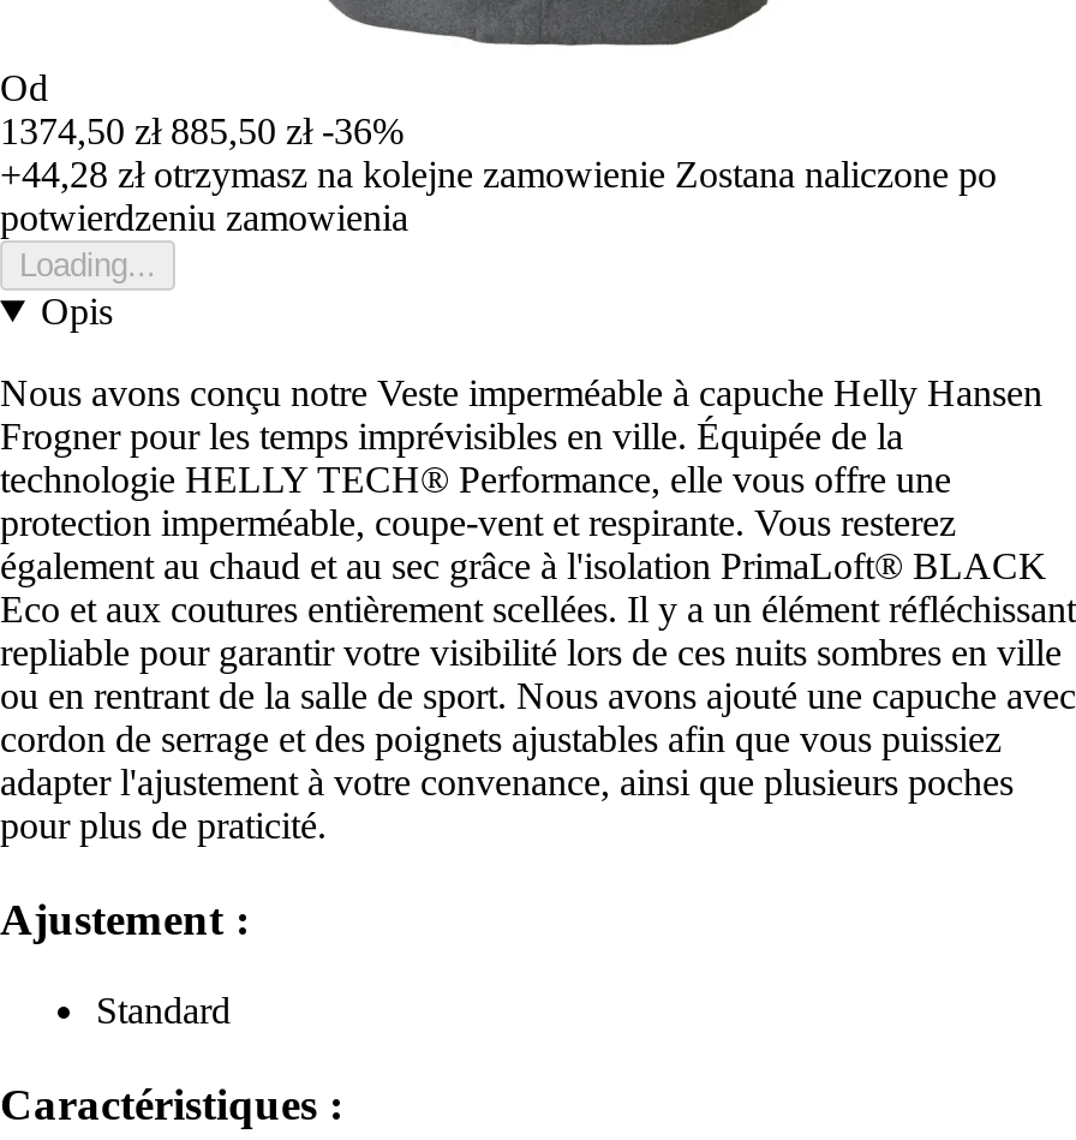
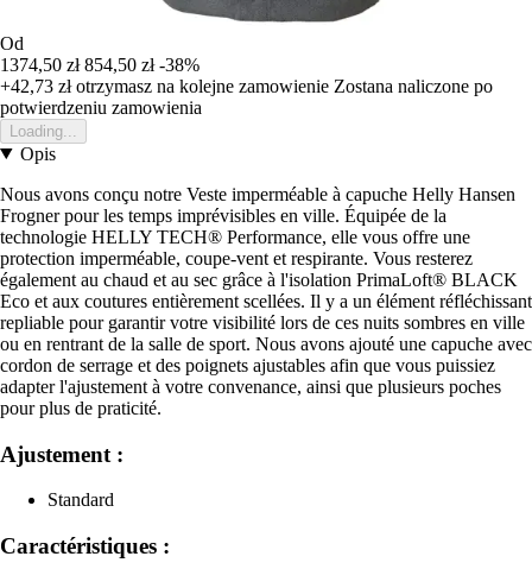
[0,110,403,151] 1374,50 zł 885,50 zł -36% -> [0,55,199,75] 1374,50 zł 854,50 zł -38%
[0,154,997,194] +44,28 zł otrzymasz na kolejne zamowienie Zostana naliczone po -> [0,76,493,96] +42,73 zł otrzymasz na kolejne zamowienie Zostana naliczone po

